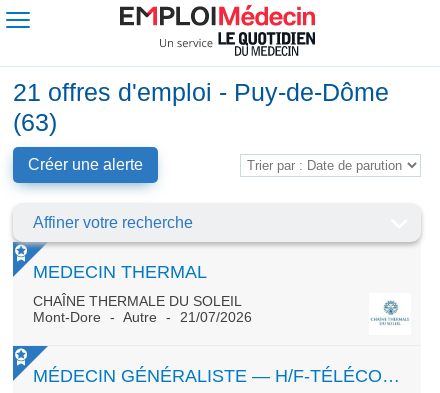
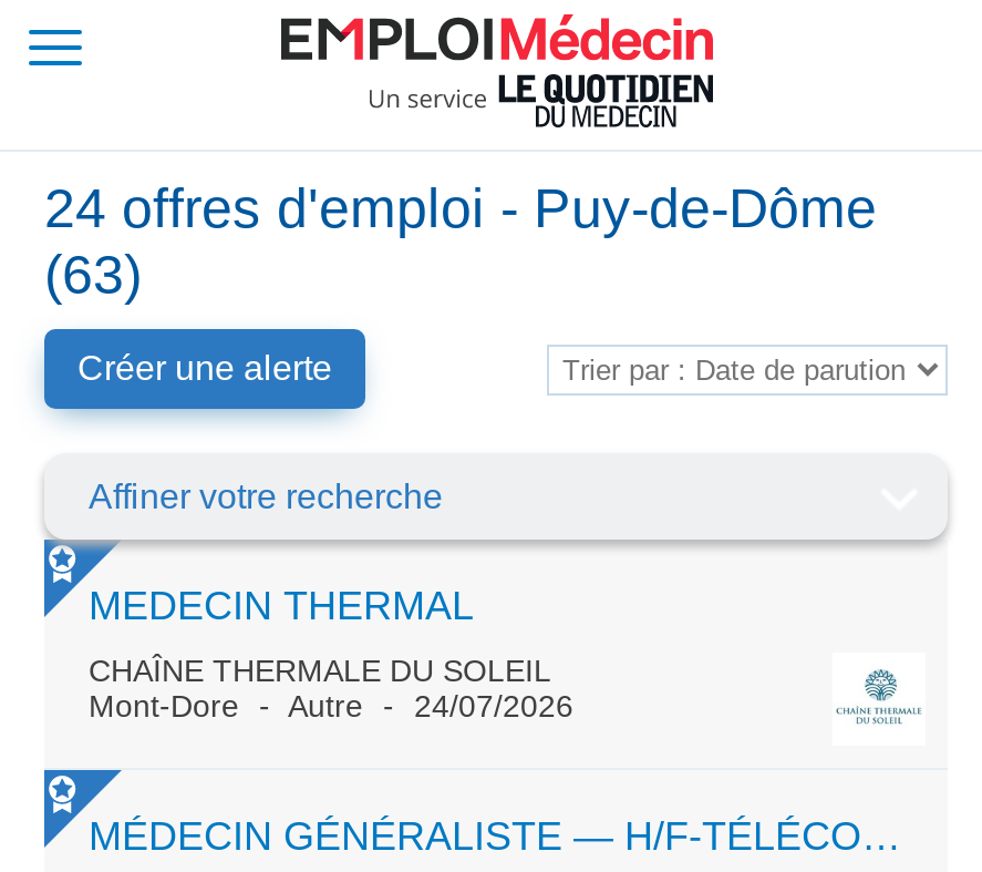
[13,78,389,106] 21 offres d'emploi - Puy-de-Dôme -> [44,176,877,238] 24 offres d'emploi - Puy-de-Dôme
[33,309,252,325] Mont-Dore Autre 21/07/2026 -> [89,688,573,724] Mont-Dore Autre 24/07/2026

